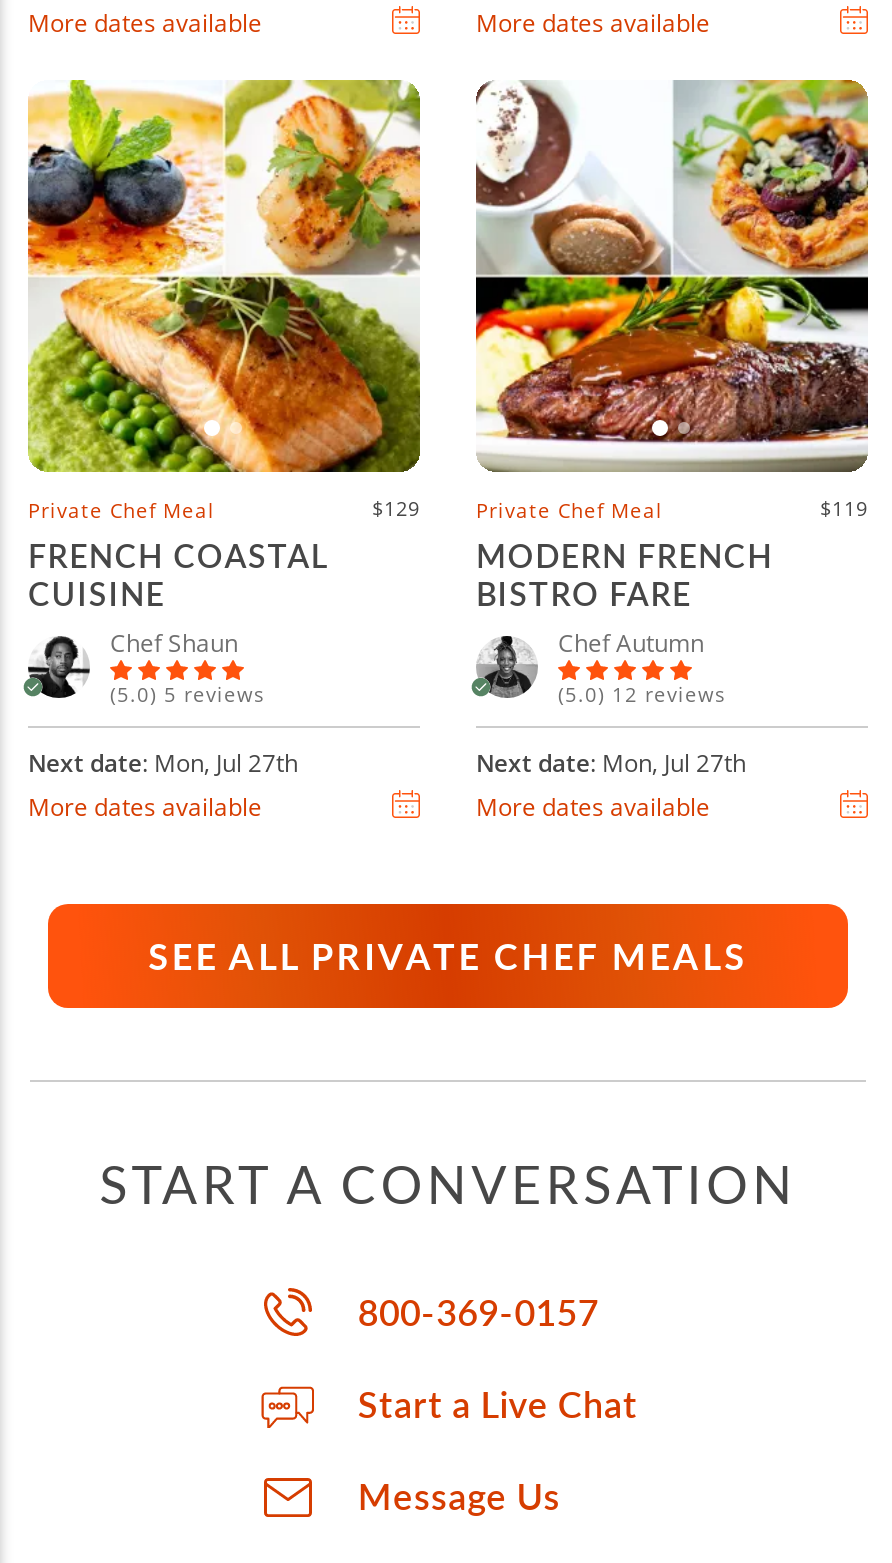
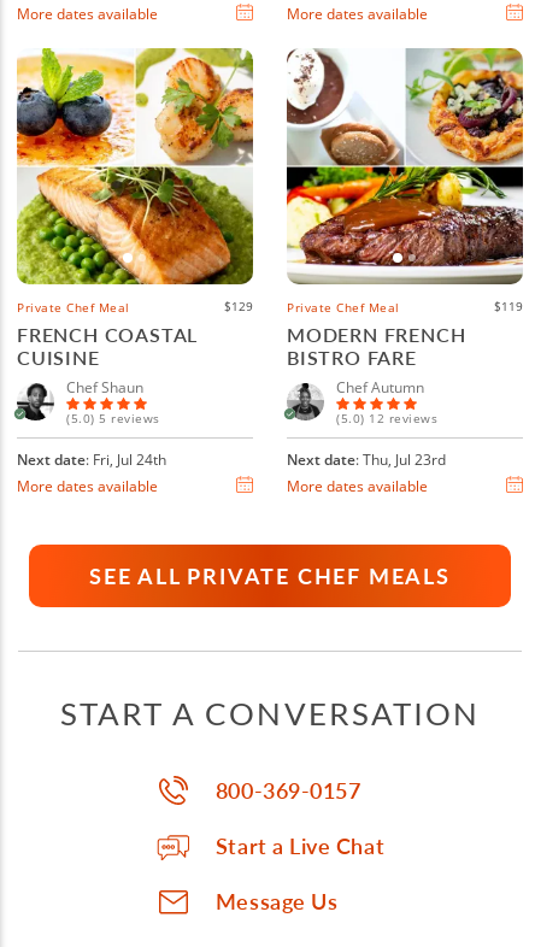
[28,746,298,780] Next date: Mon, Jul 27th -> [17,449,166,470] Next date: Fri, Jul 24th
[476,746,746,780] Next date: Mon, Jul 27th -> [287,449,446,470] Next date: Thu, Jul 23rd

